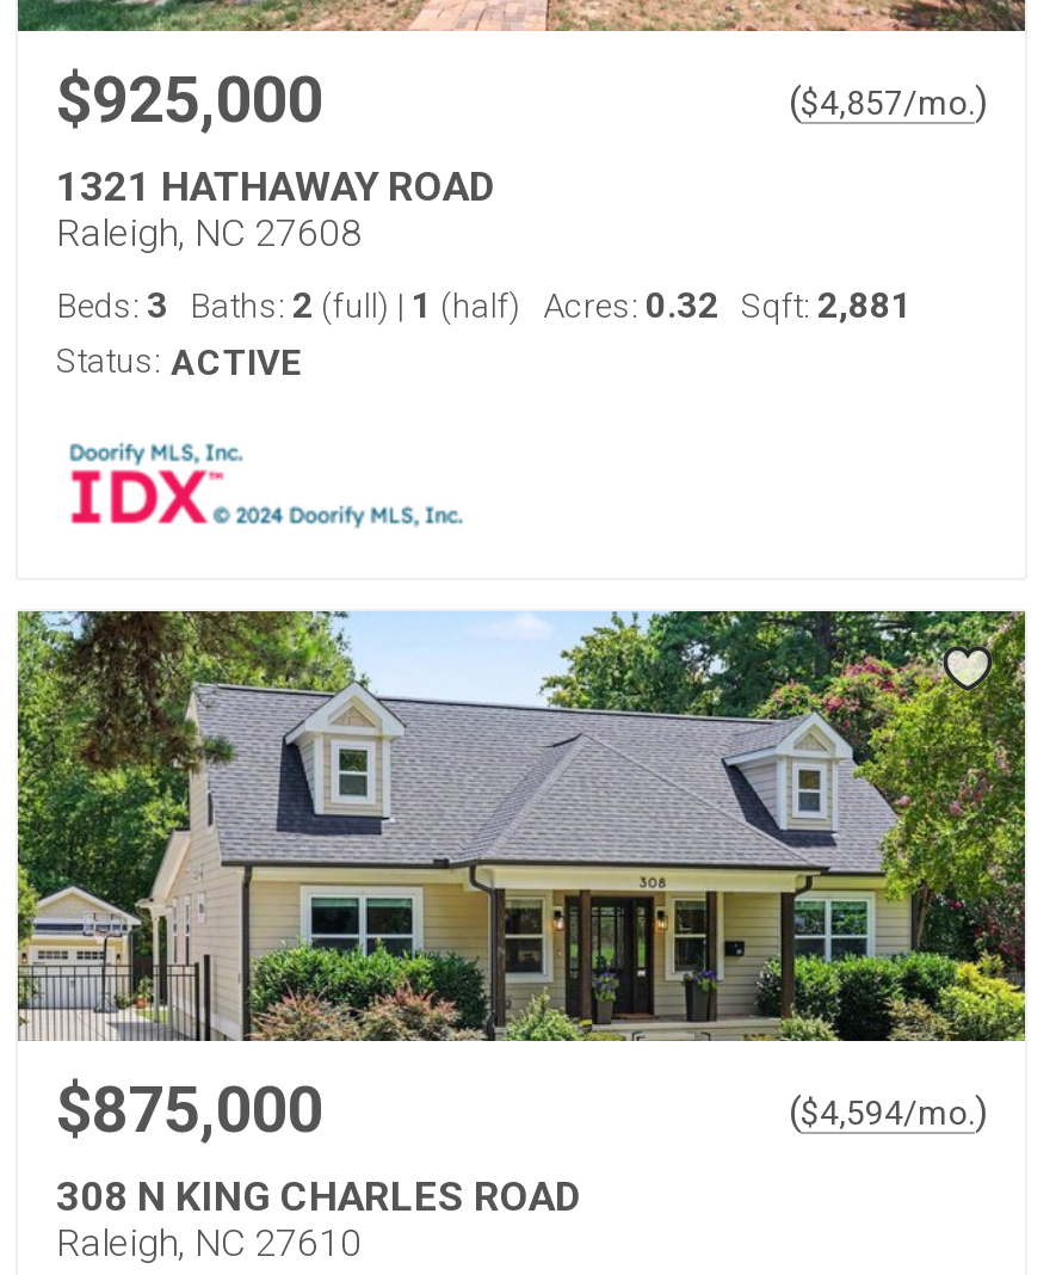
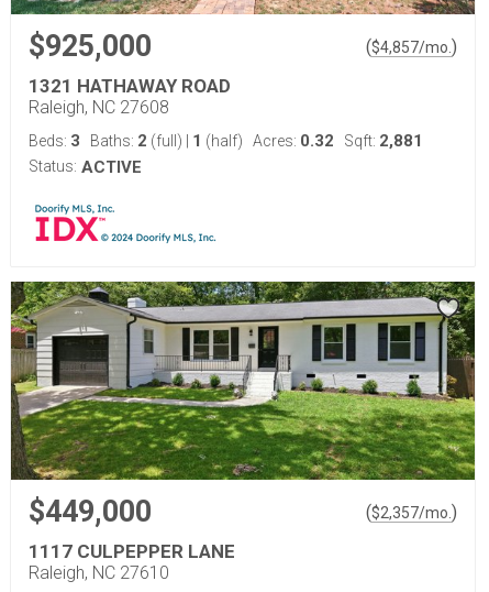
[16,609,1027,1148] [image] | $875,000 | ($4,594/mo.) -> [10,281,476,529] [image] | $449,000 | ($2,357/mo.)
[56,1172,581,1220] 308 N KING CHARLES ROAD -> [29,540,235,562] 1117 CULPEPPER LANE

